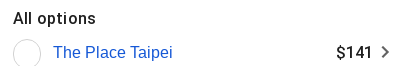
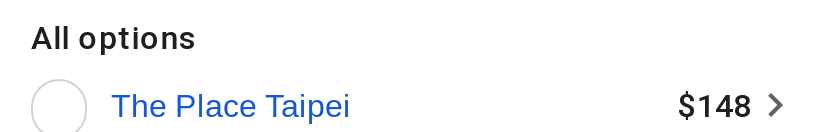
[336,43,373,62] $141 -> [677,87,751,125] $148

